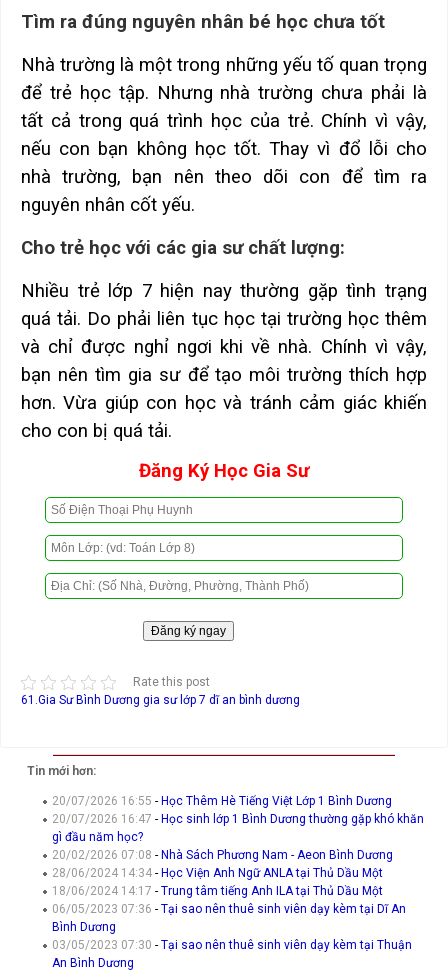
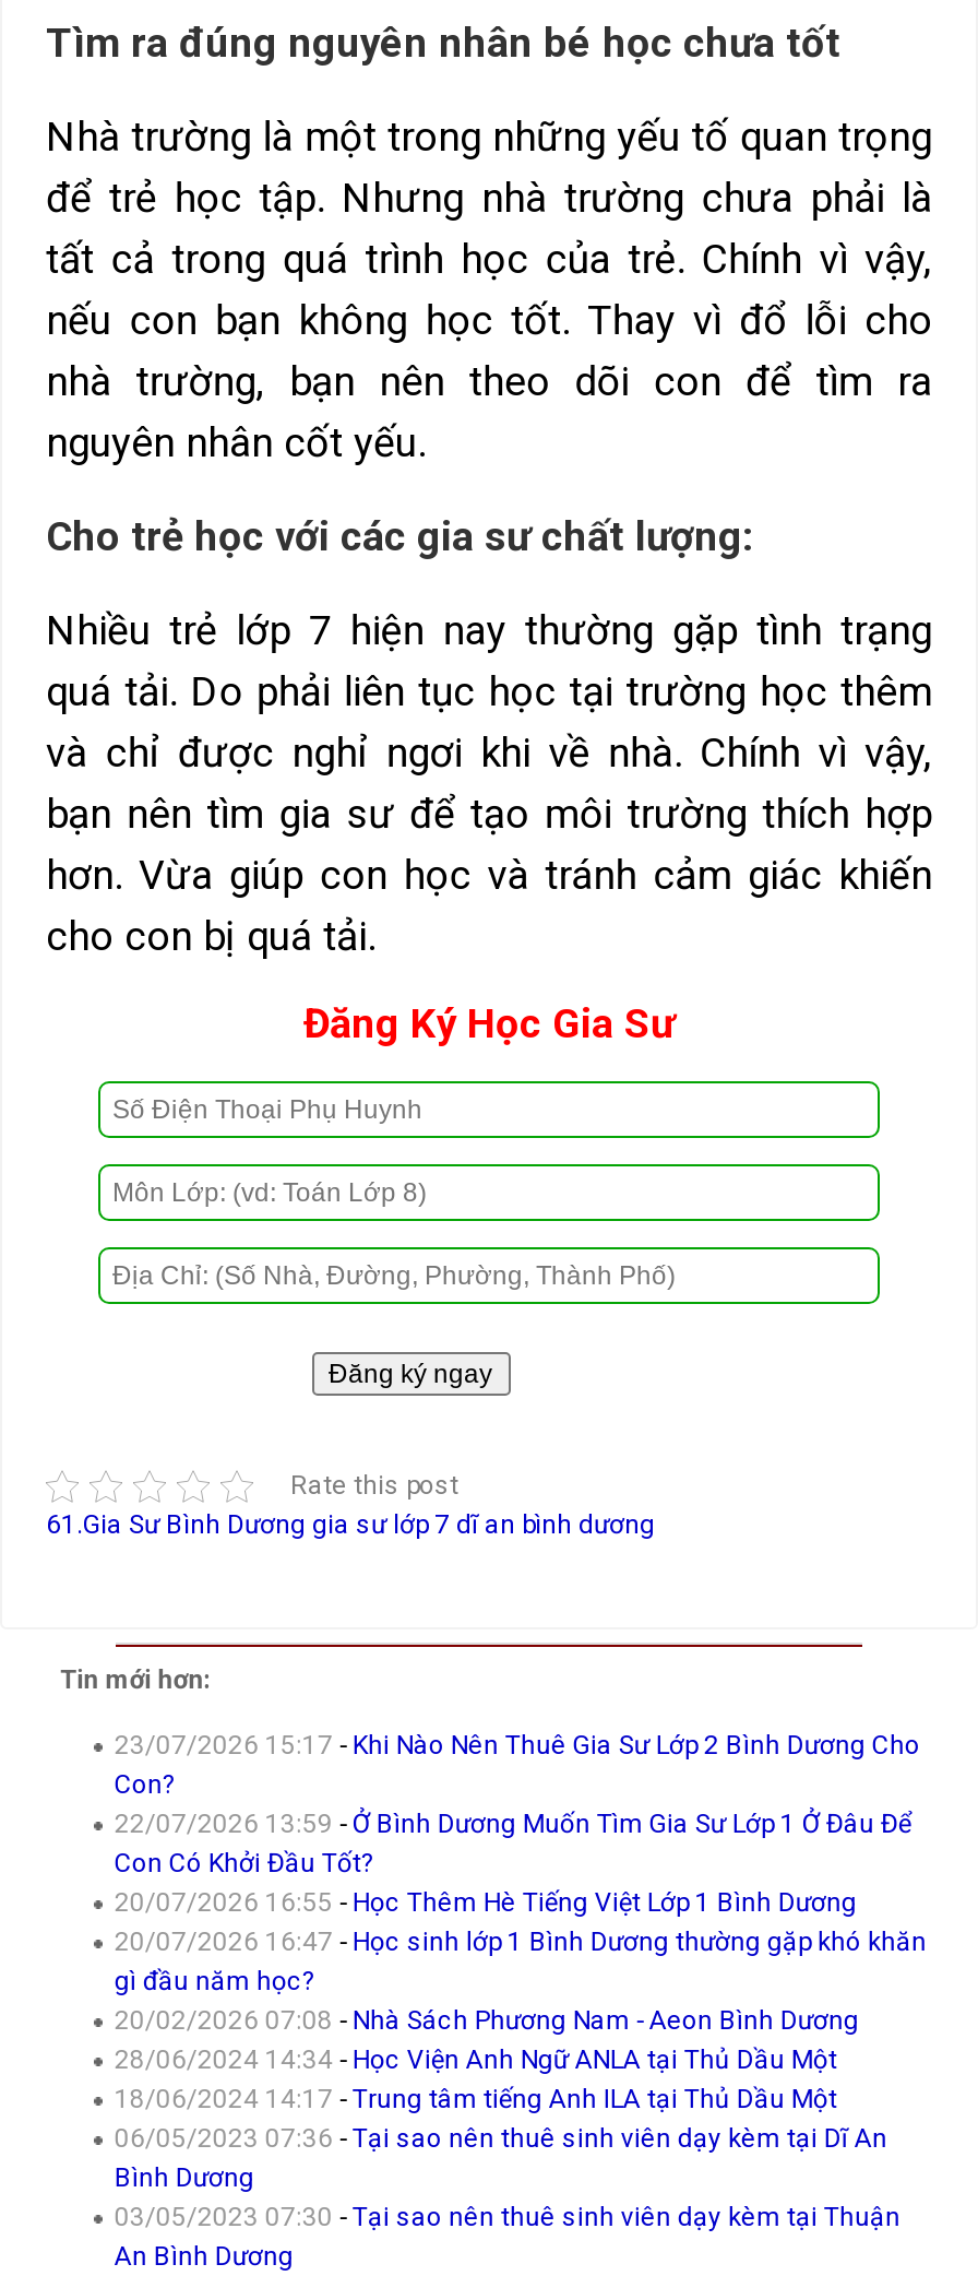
none -> [114,1730,920,1878] 23/07/2026 15:17 - Khi Nào Nên Thuê Gia Sư Lớp 2 Bình Dương Cho | Con? | 22/07/2026 13:59 - Ở Bình Dương Muốn Tìm Gia Sư Lớp 1 Ở Đâu Để | Con Có Khởi Đầu Tốt?

